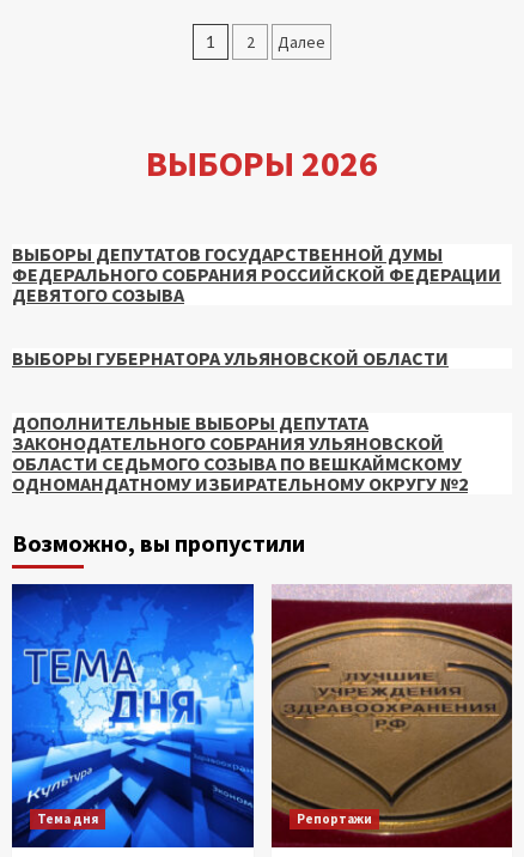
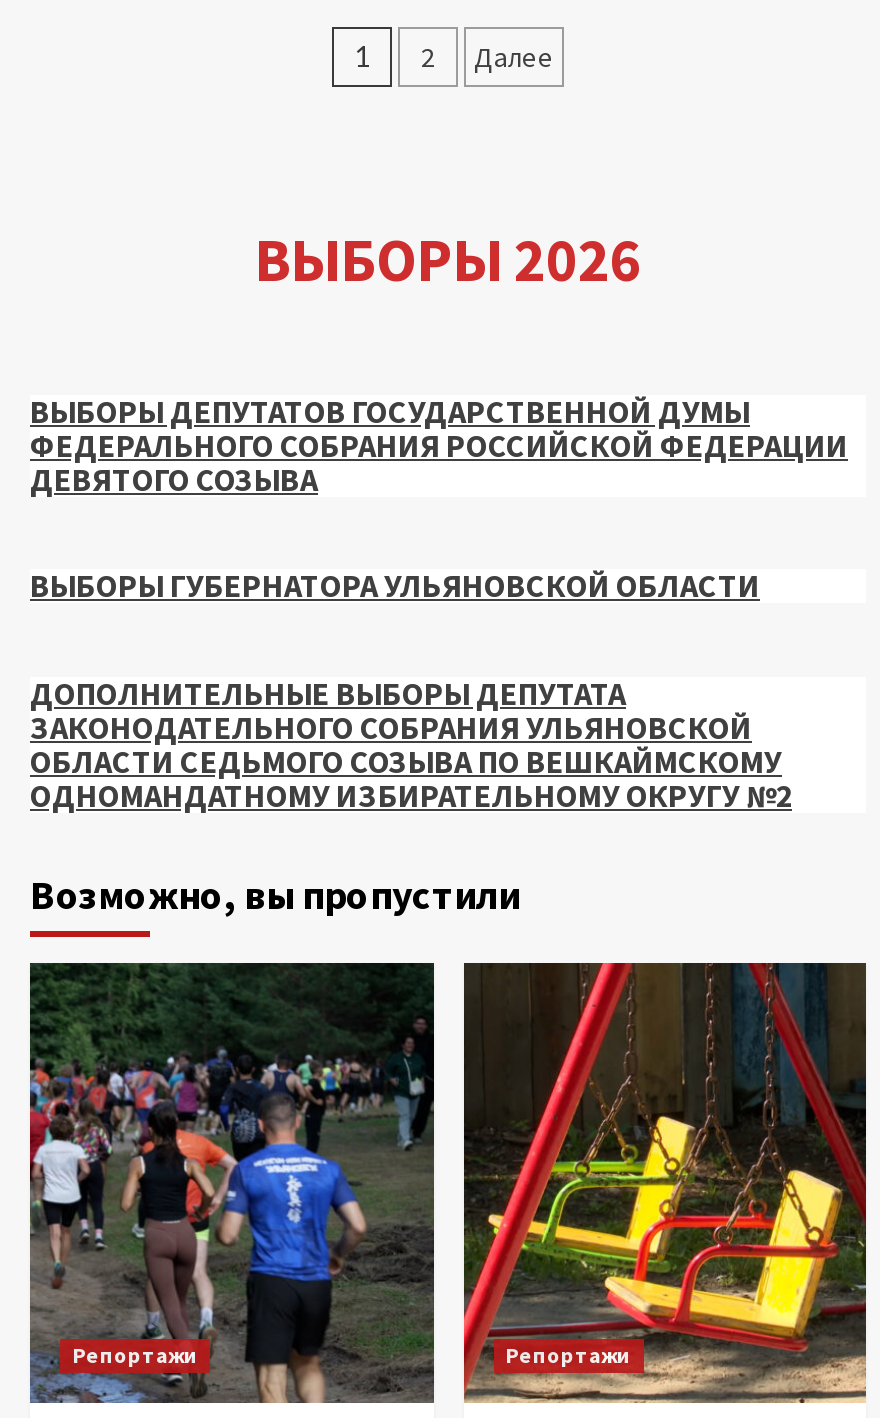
[11,583,255,849] [image] | Тема дня -> [28,961,436,1405] [image] | Репортажи
[270,584,513,849] [image] -> [462,961,868,1405] [image]

